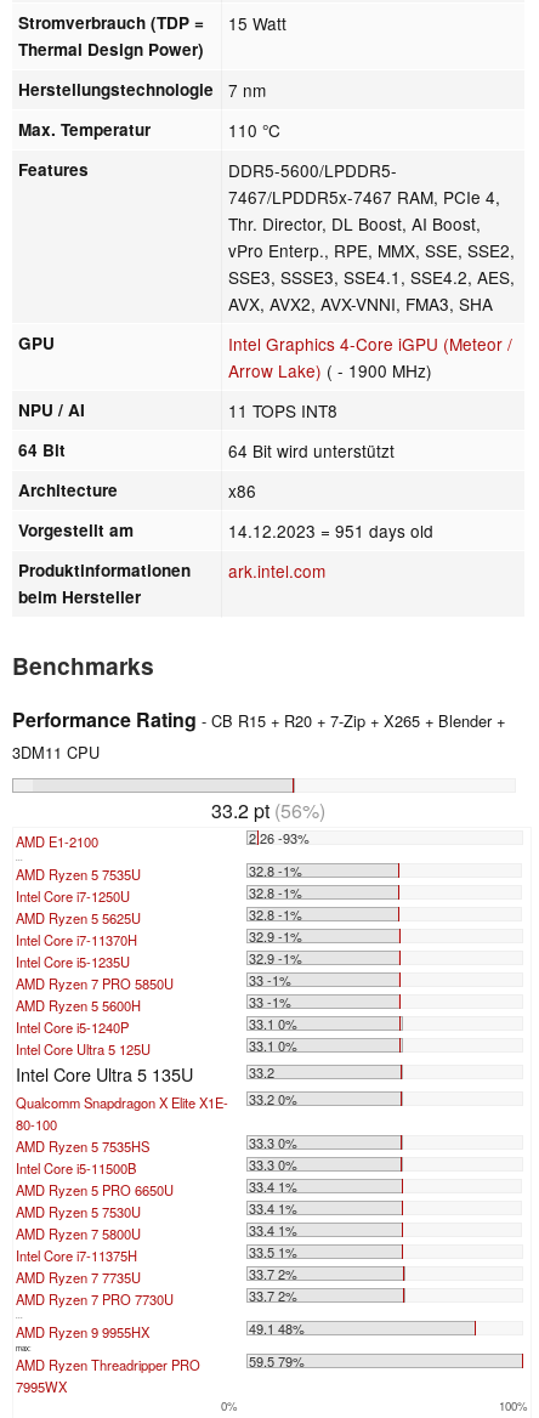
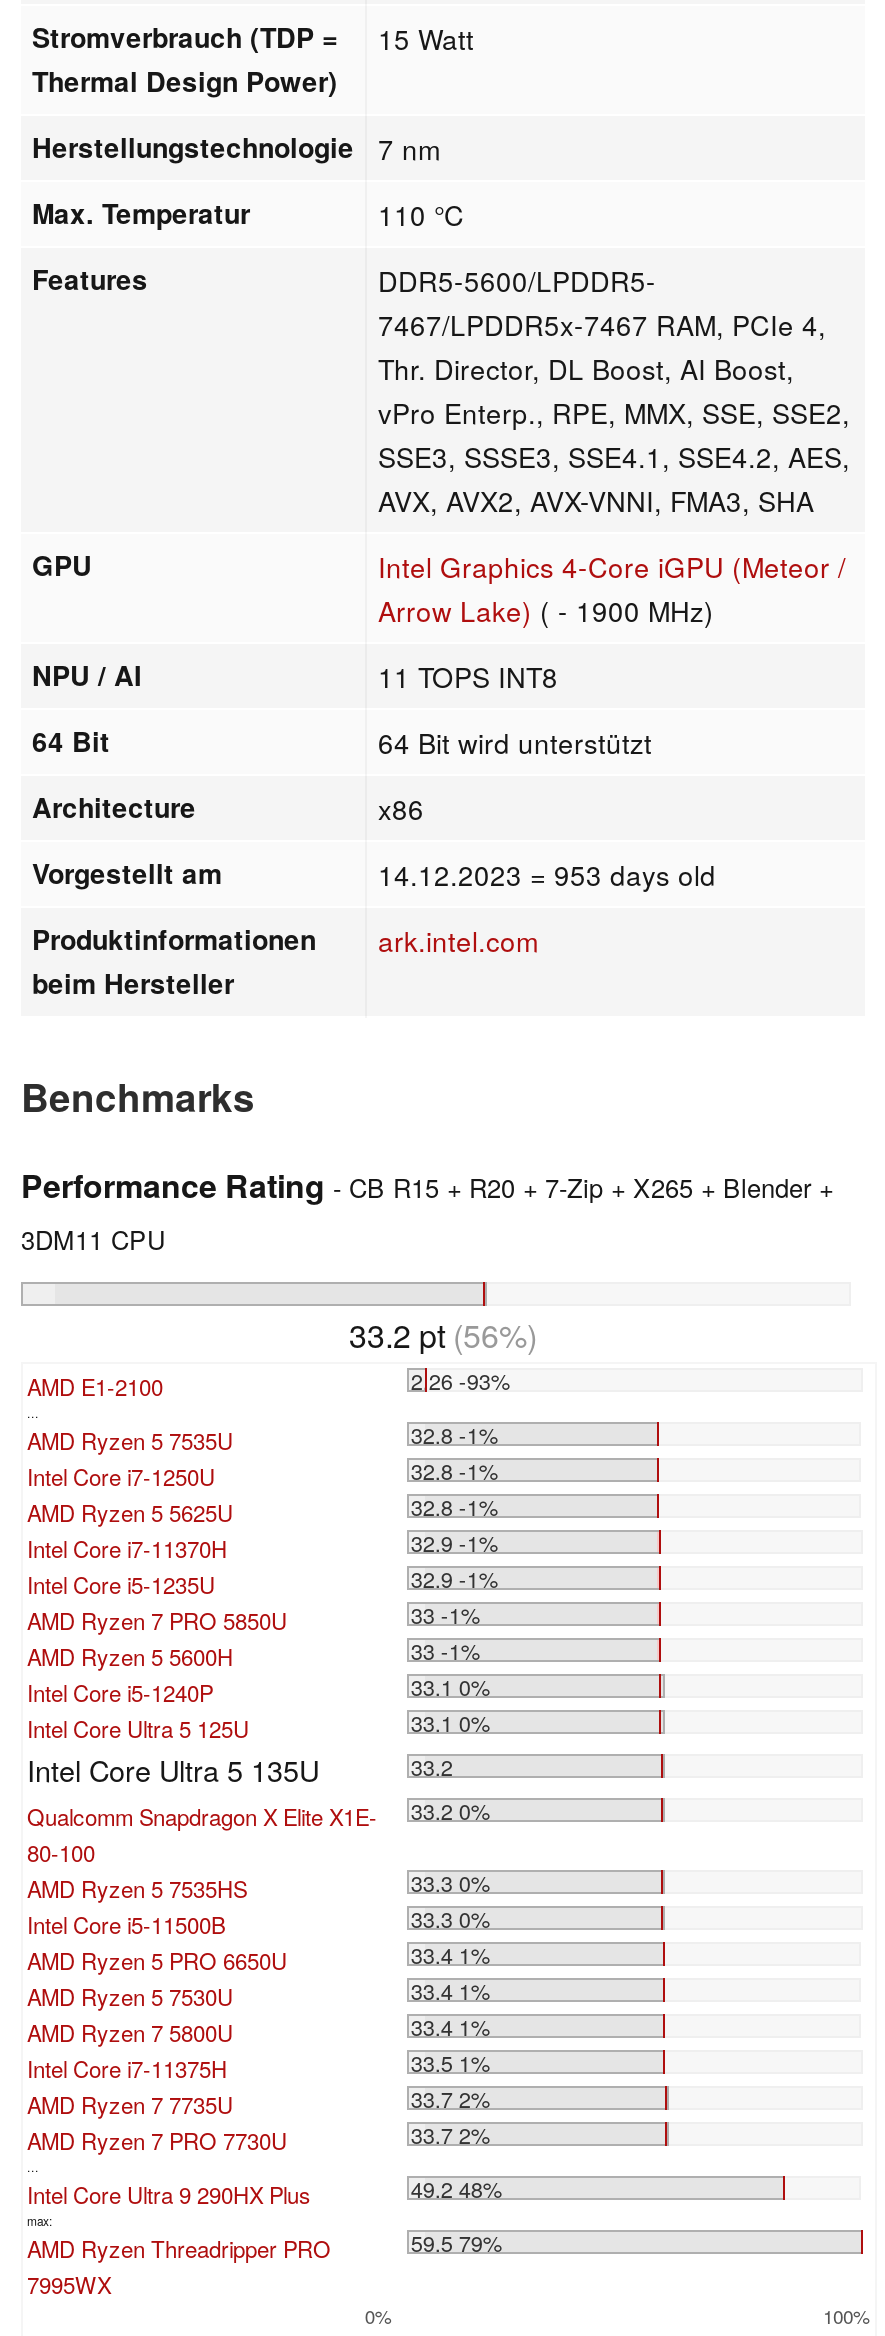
[229,518,434,542] 14.12.2023 = 951 days old -> [378,853,716,893] 14.12.2023 = 953 days old
[16,1318,305,1341] AMD Ryzen 9 9955HX | 49.1 48% -> [27,2171,503,2209] Intel Core Ultra 9 290HX Plus | 49.2 48%

